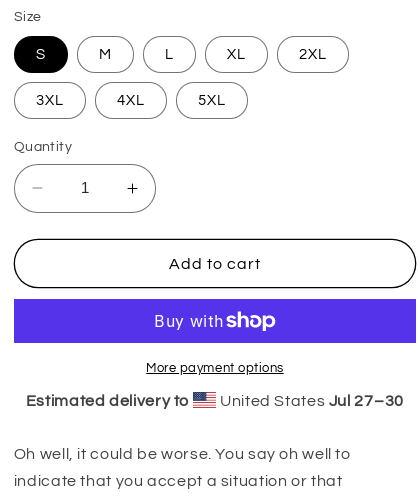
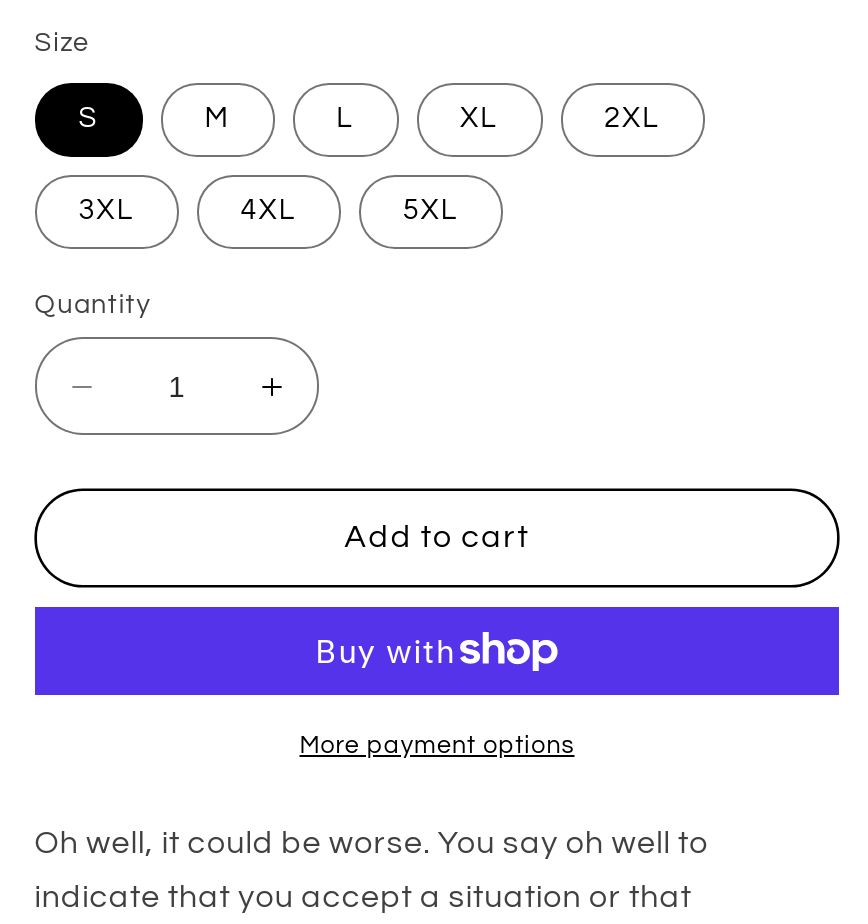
[26,393,404,409] Estimated delivery to | United States Jul 27–30 -> none

